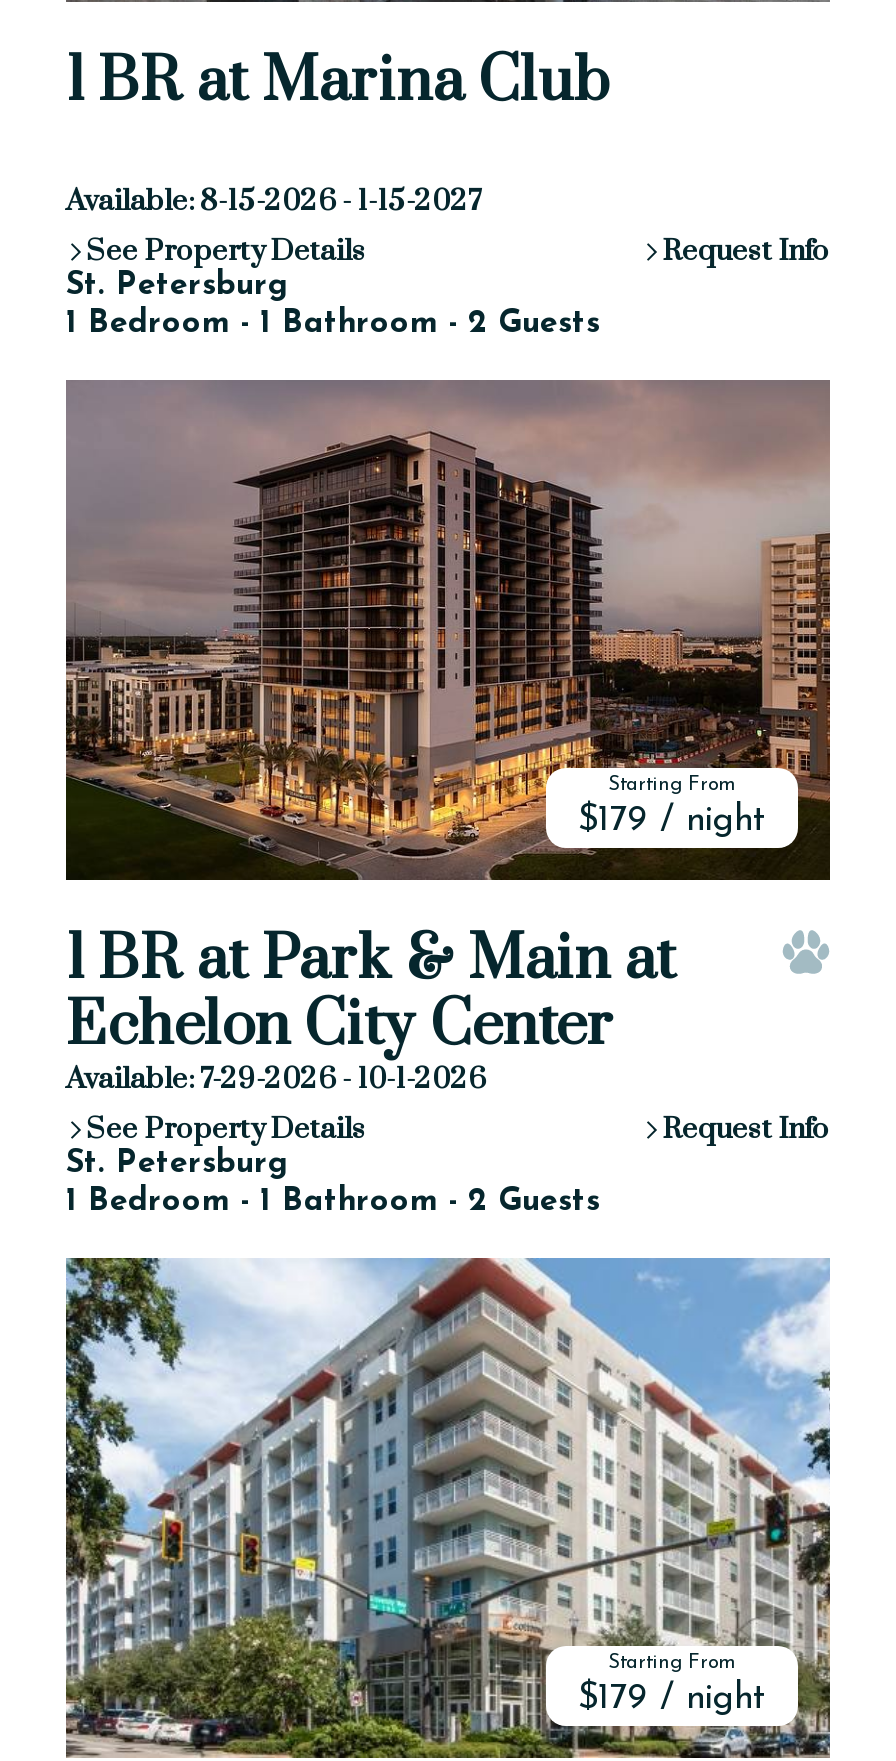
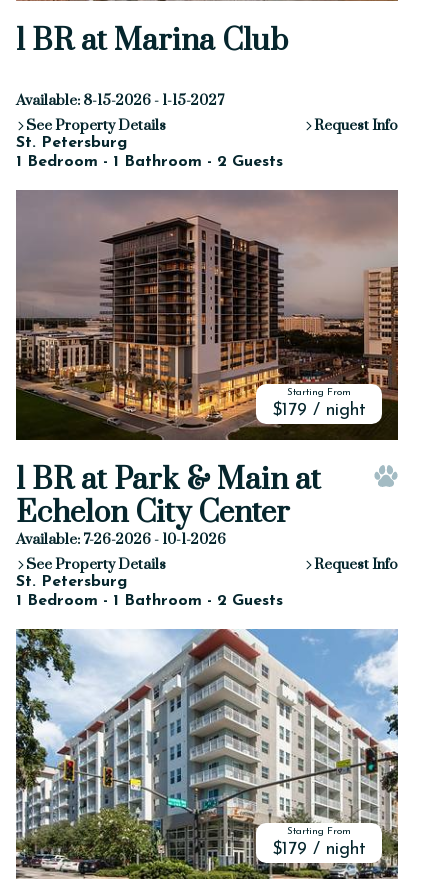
[66,1061,492,1099] Available: 7-29-2026 - 10-1-2026 -> [16,530,229,549] Available: 7-26-2026 - 10-1-2026

